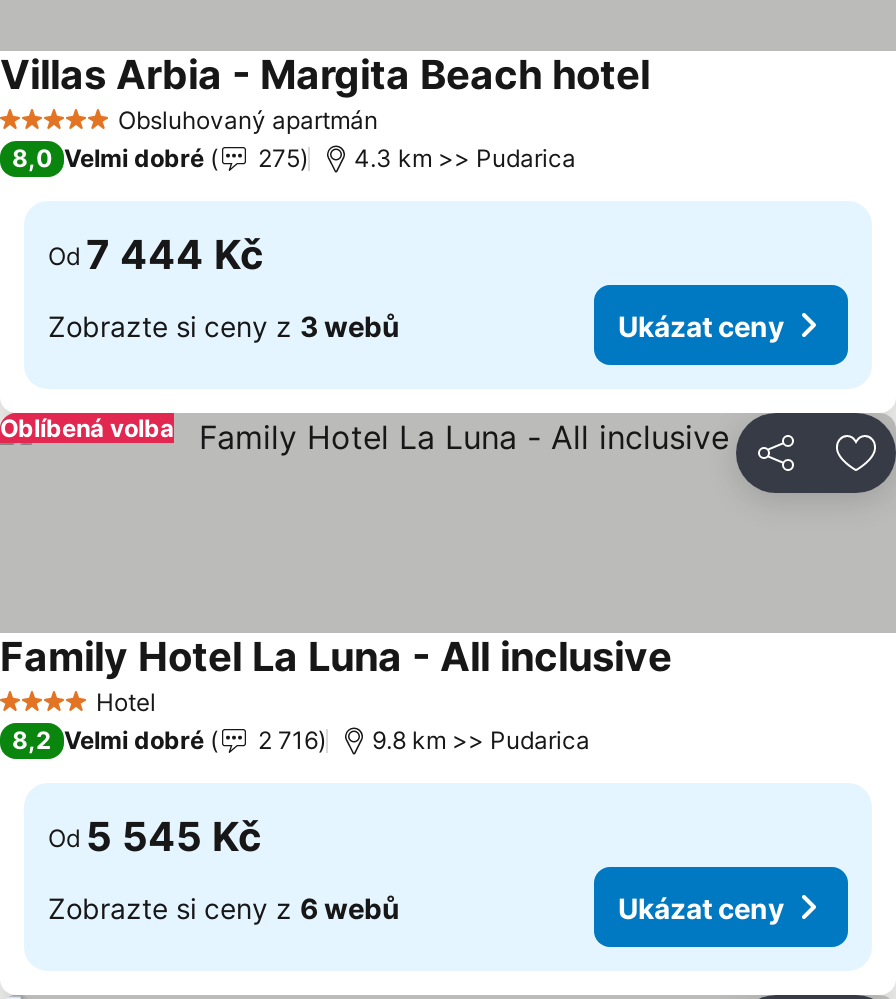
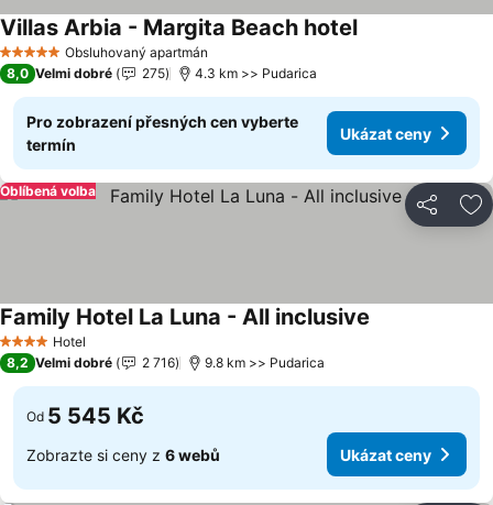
[48,231,400,342] Od 7 444 Kč | Zobrazte si ceny z 3 webů -> [26,112,298,154] Pro zobrazení přesných cen vyberte | termín

